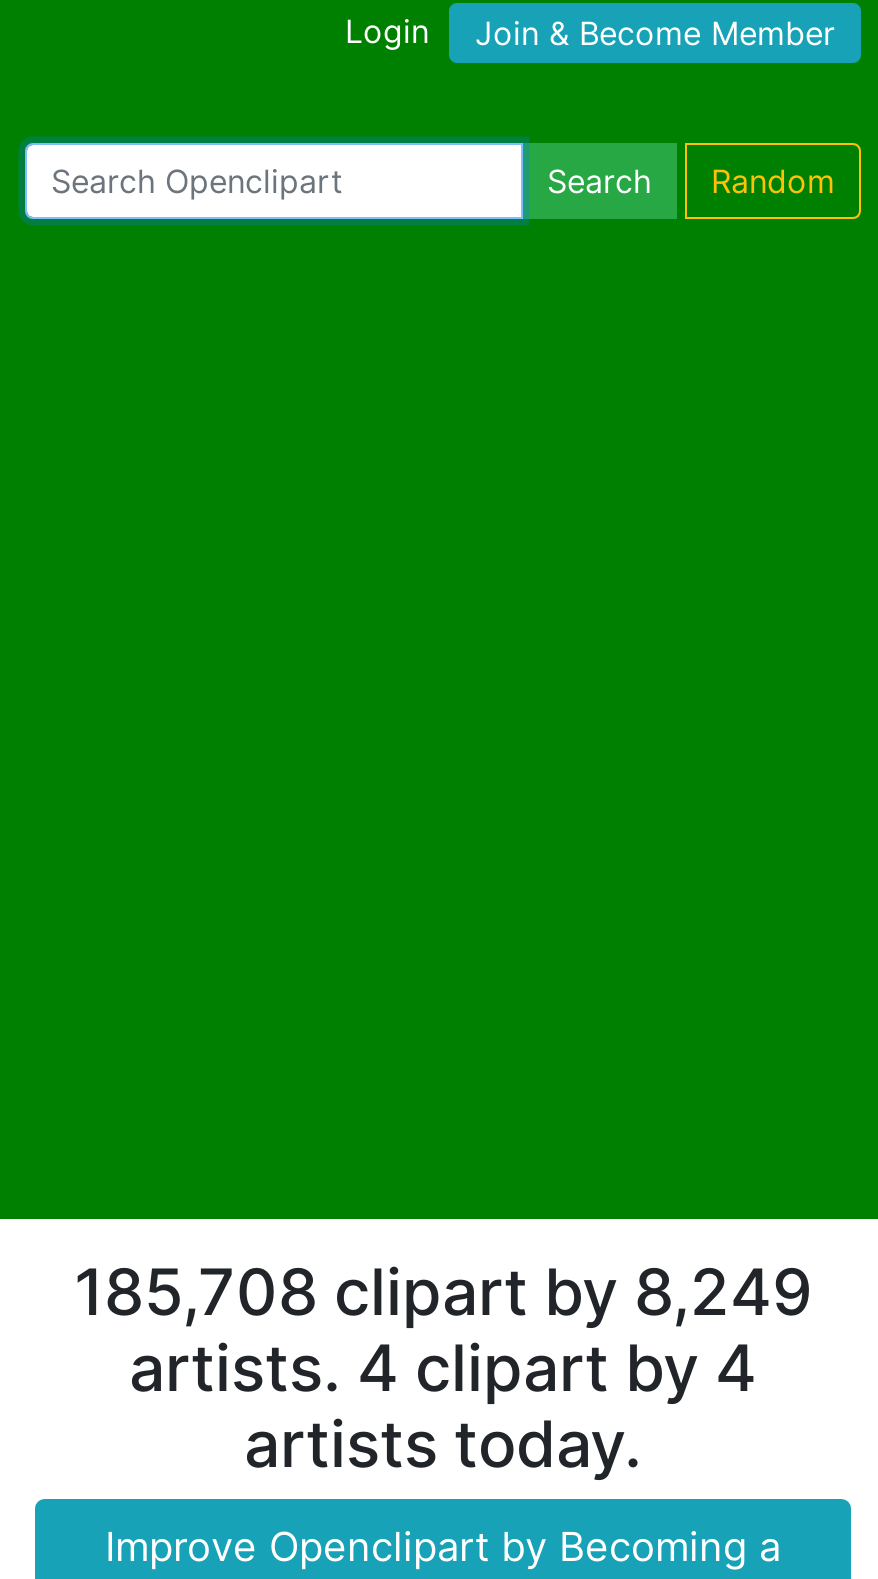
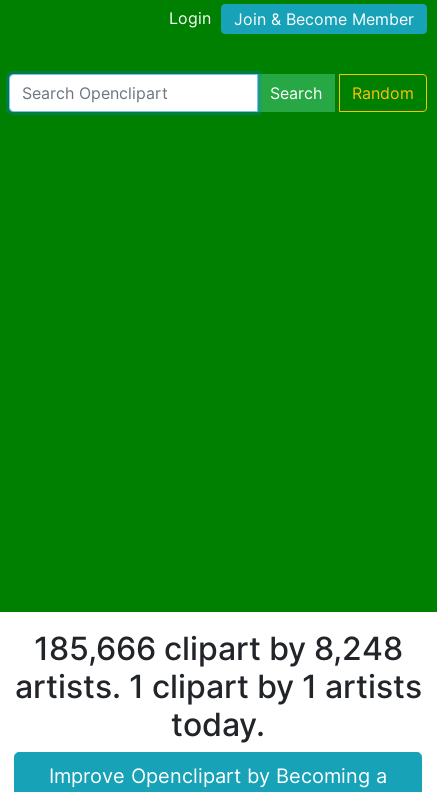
[74,1252,812,1482] 185,708 clipart by 8,249 | artists. 4 clipart by 4 | artists today. -> [14,628,421,743] 185,666 clipart by 8,248 | artists. 1 clipart by 1 artists | today.

